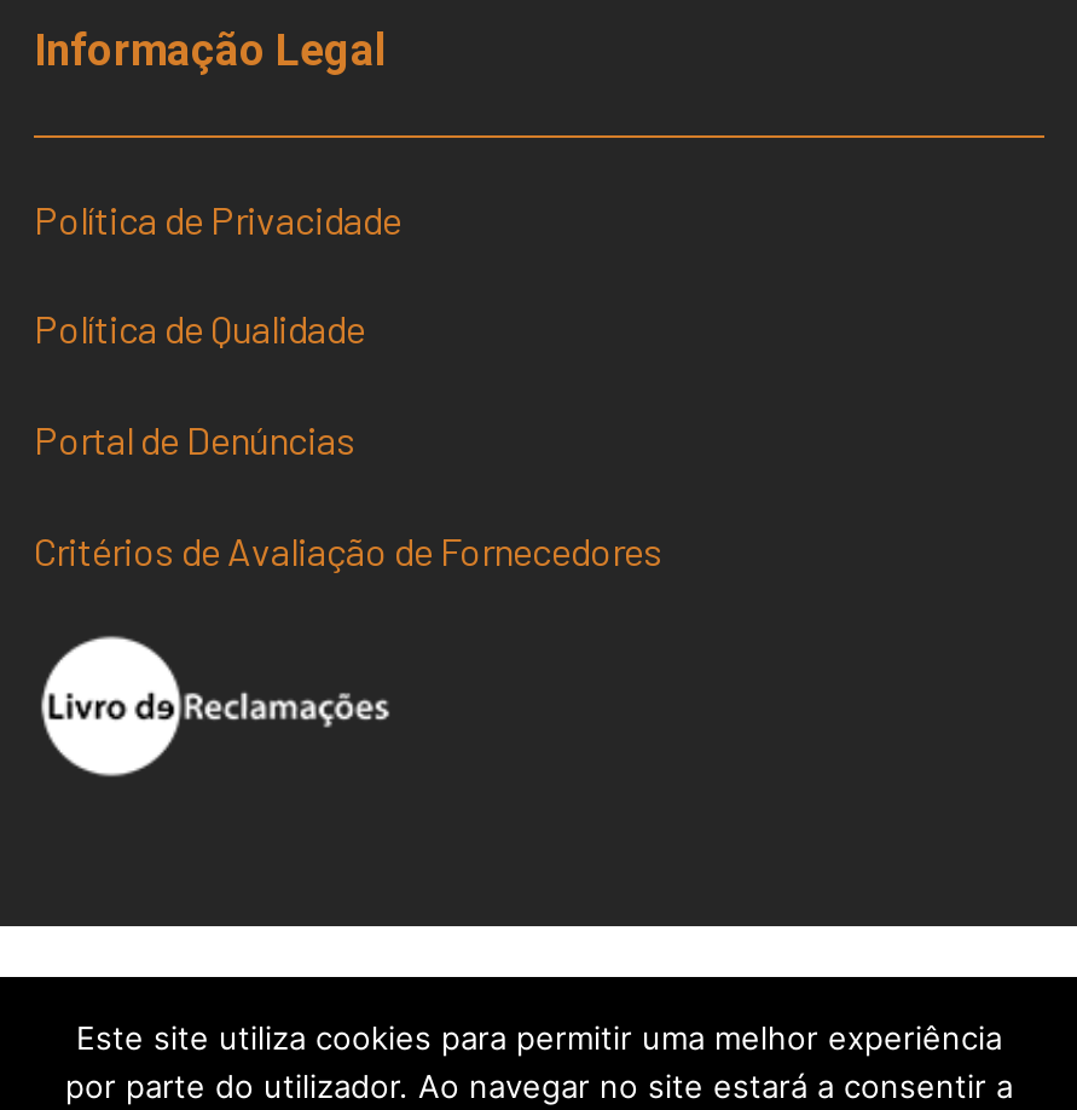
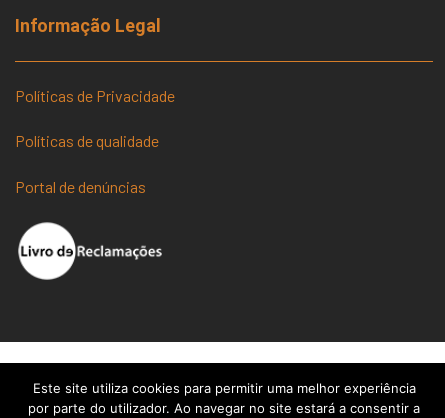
[34,195,662,573] Política de Privacidade | Política de Qualidade | Portal de Denúncias | Critérios de Avaliação de Fornecedores -> [15,86,175,196] Políticas de Privacidade | Políticas de qualidade | Portal de denúncias

